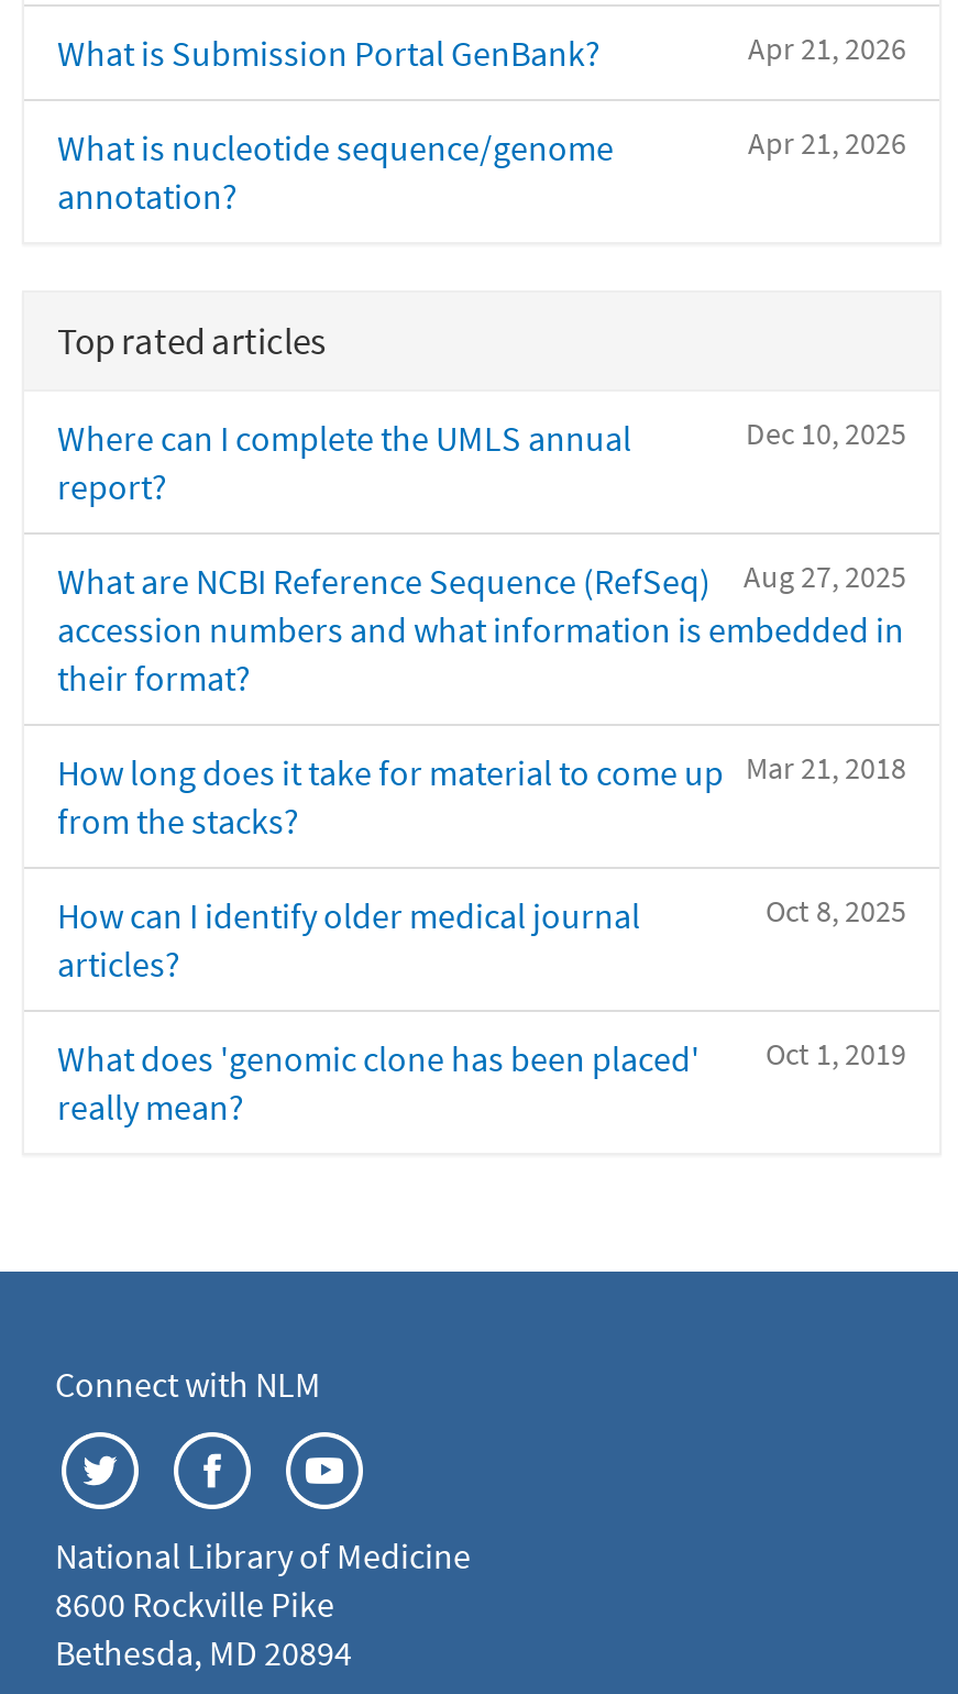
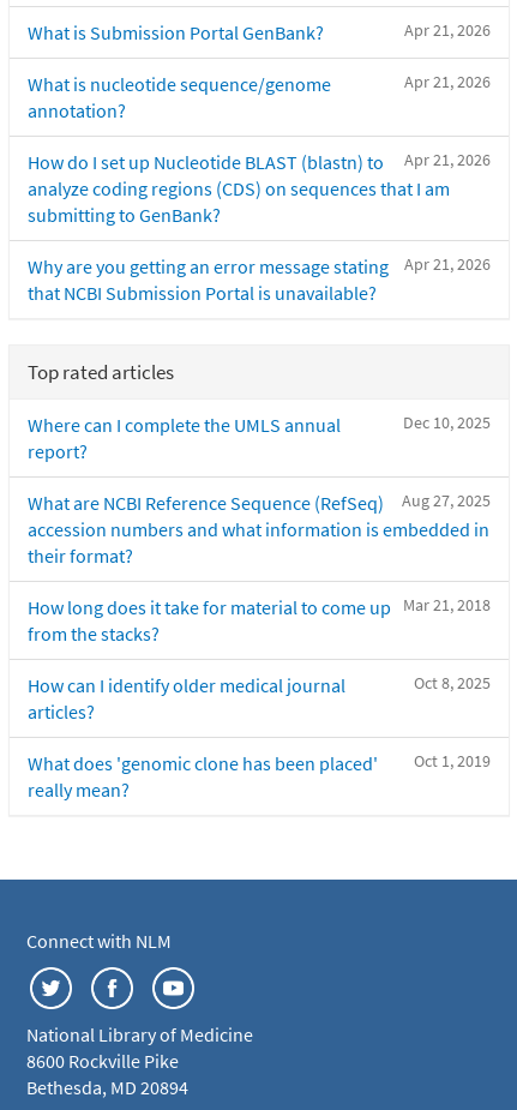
none -> [28,149,491,305] Apr 21, 2026 | How do I set up Nucleotide BLAST (blastn) to | analyze coding regions (CDS) on sequences that I am | submitting to GenBank? | Apr 21, 2026 | Why are you getting an error message stating | that NCBI Submission Portal is unavailable?

